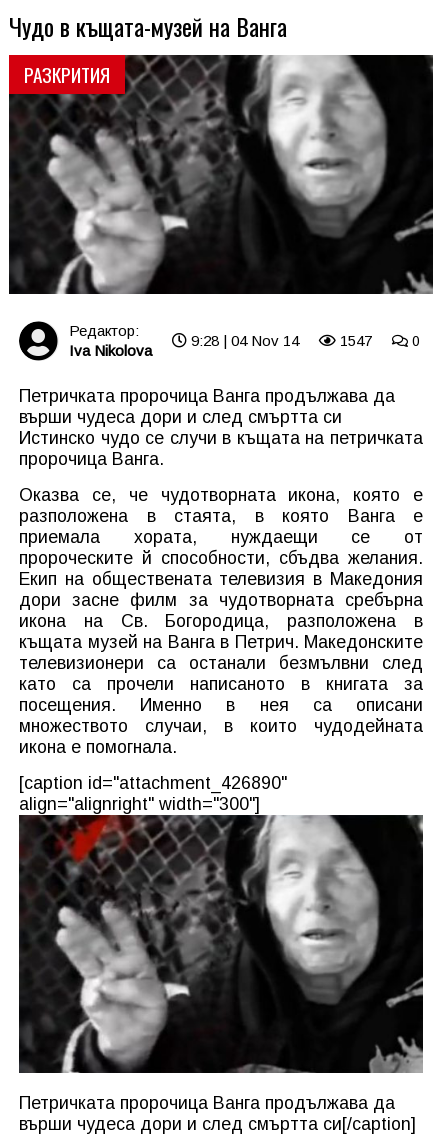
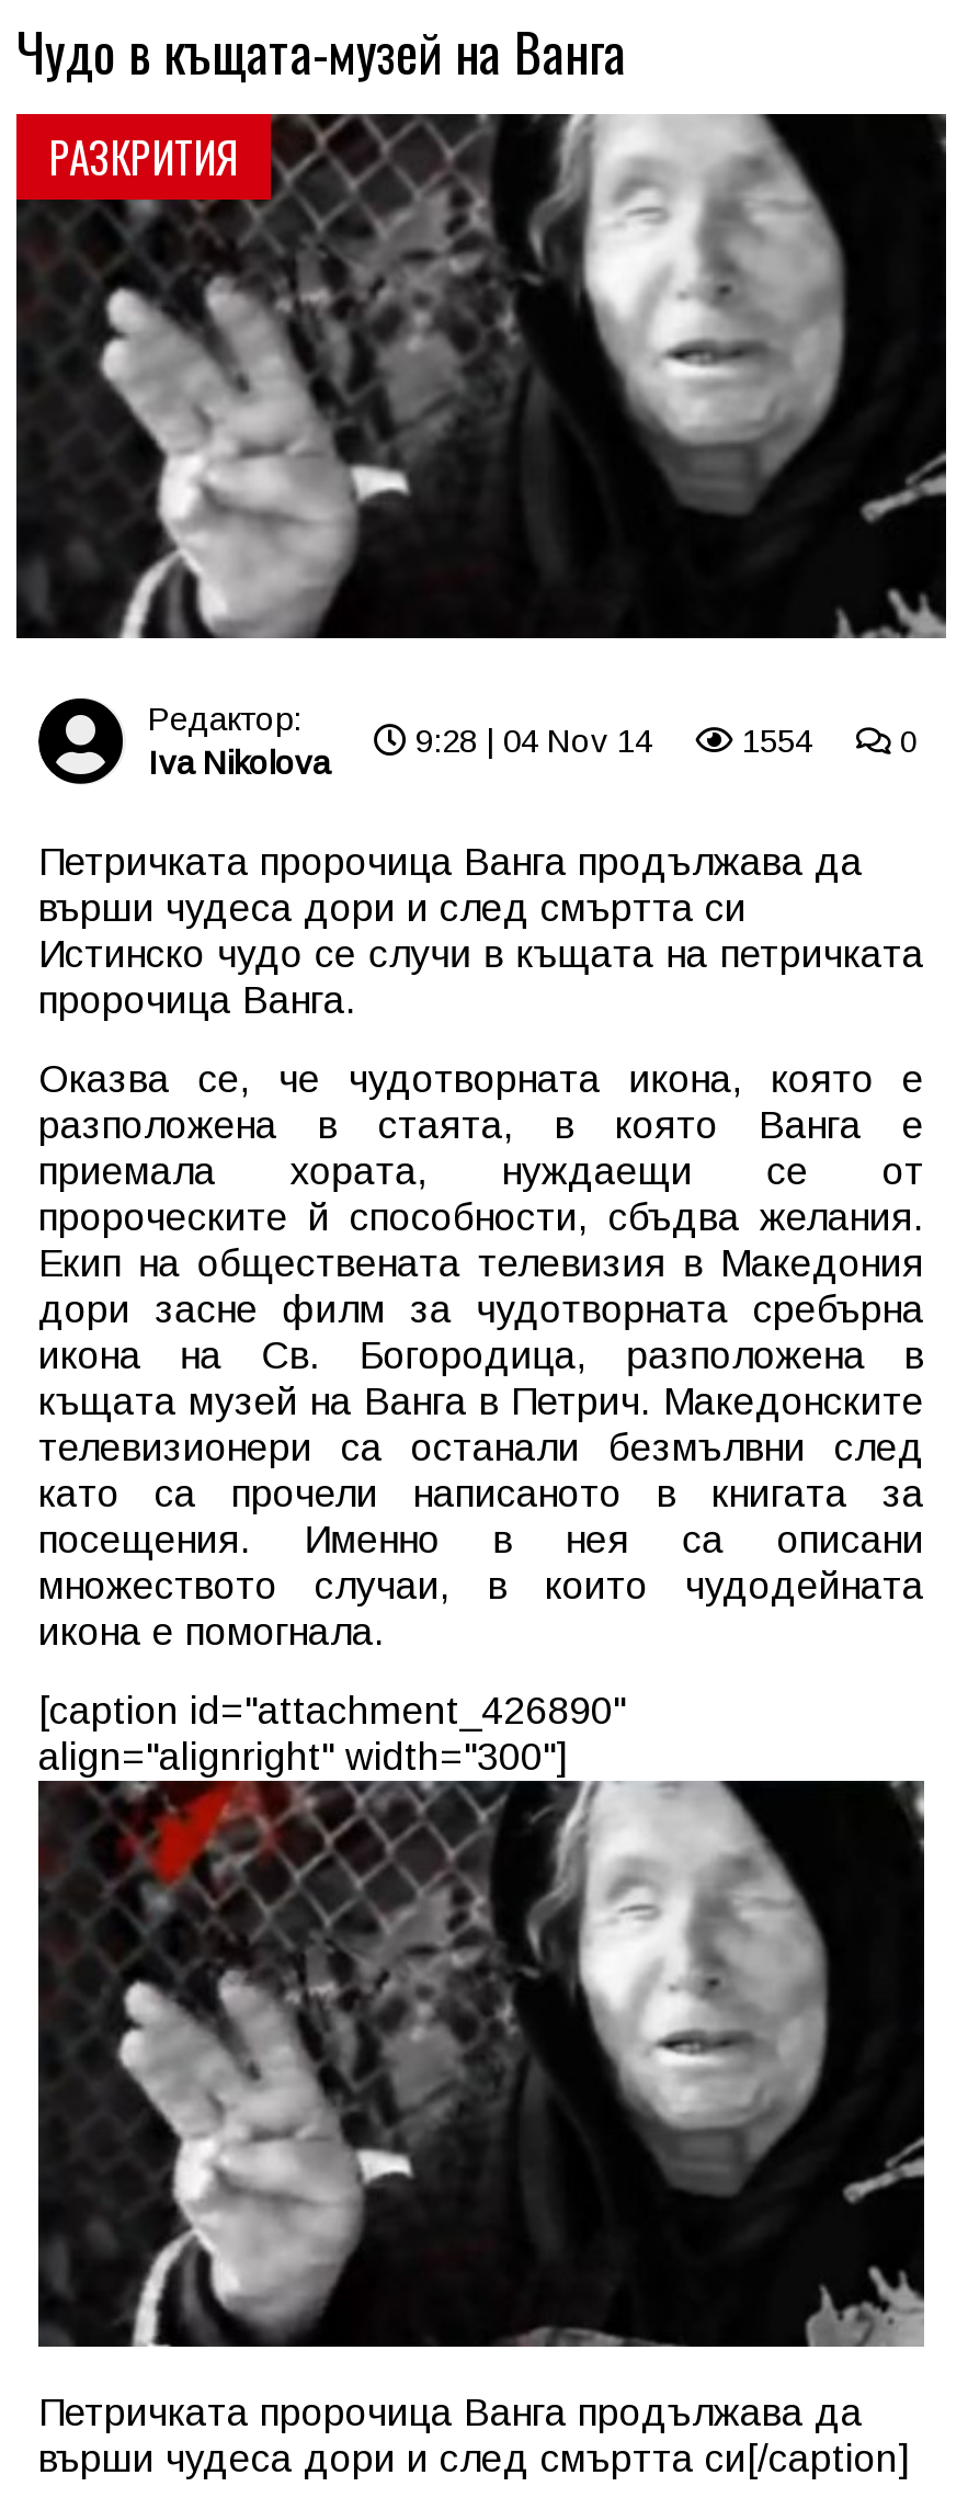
[336,332,372,349] 1547 -> [733,722,812,759] 1554

